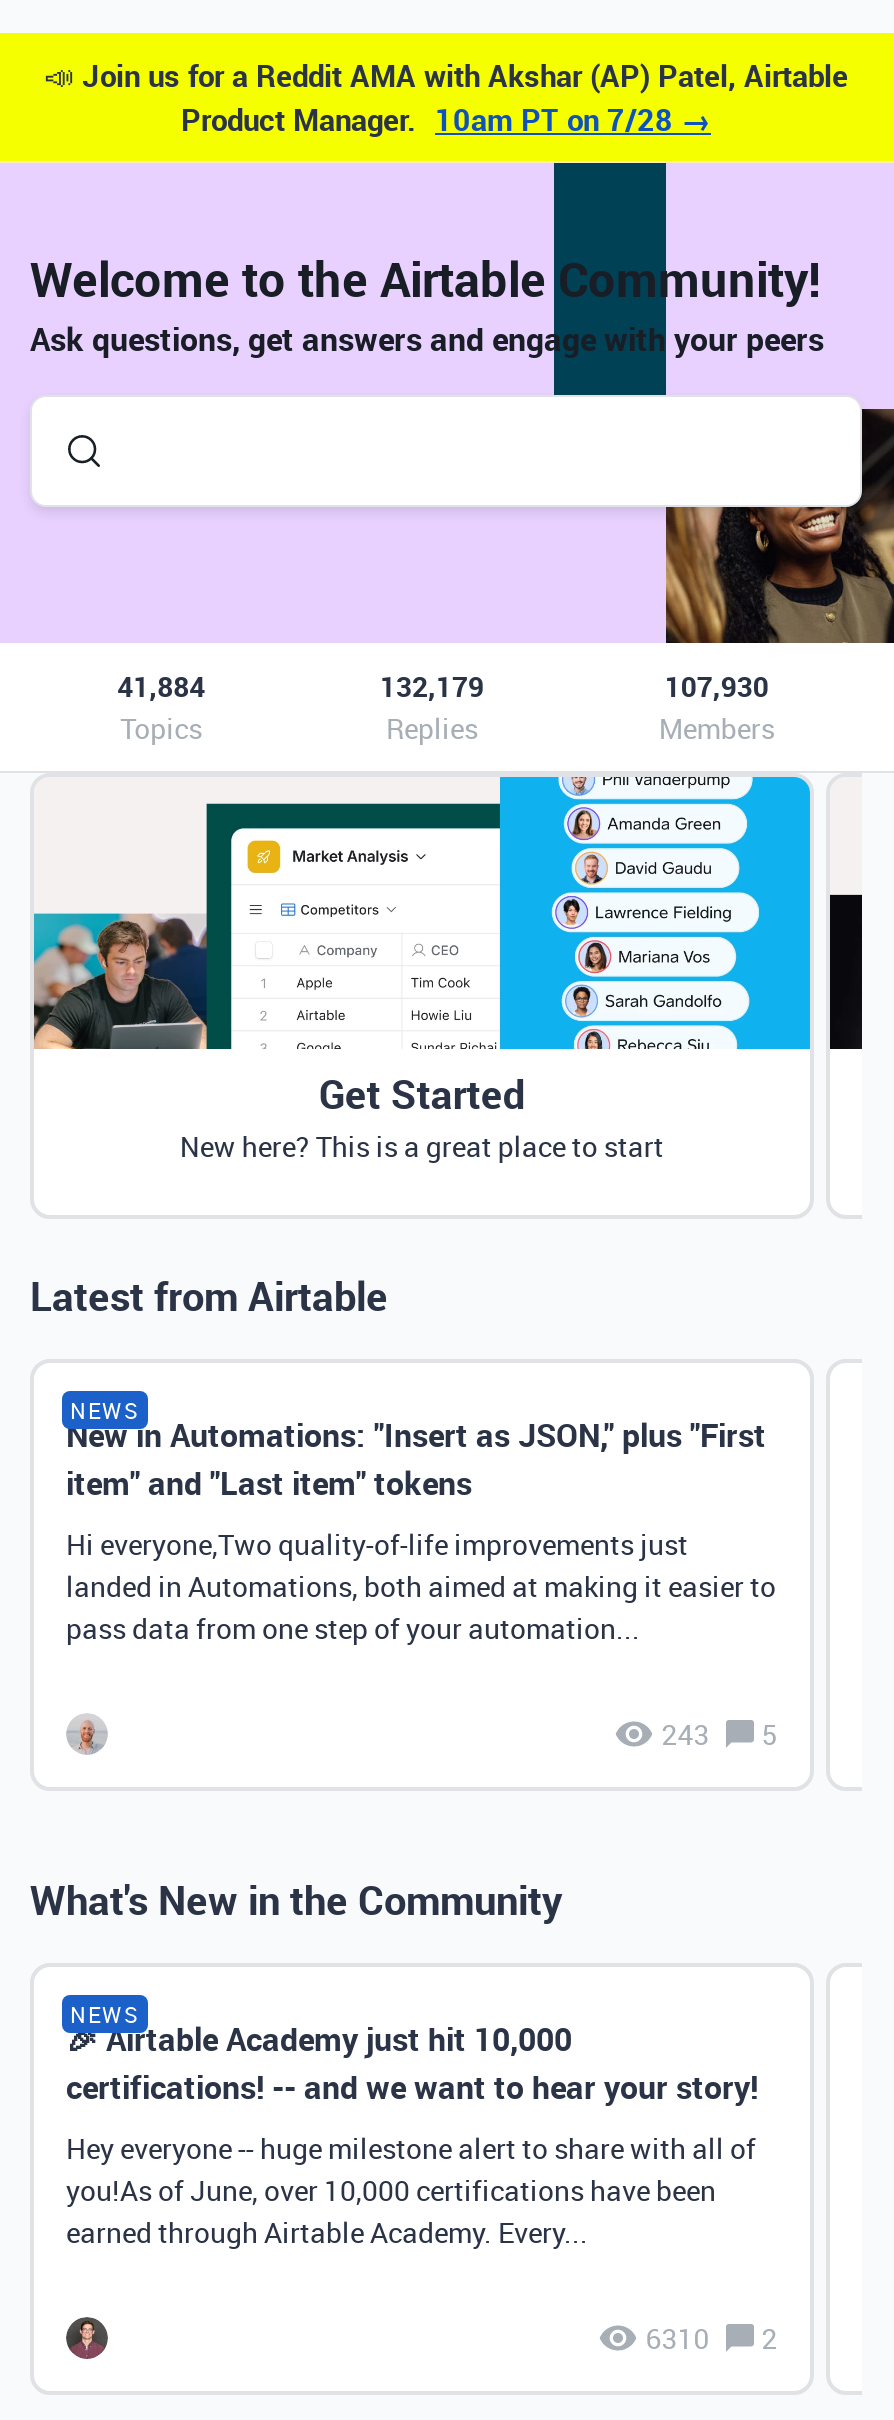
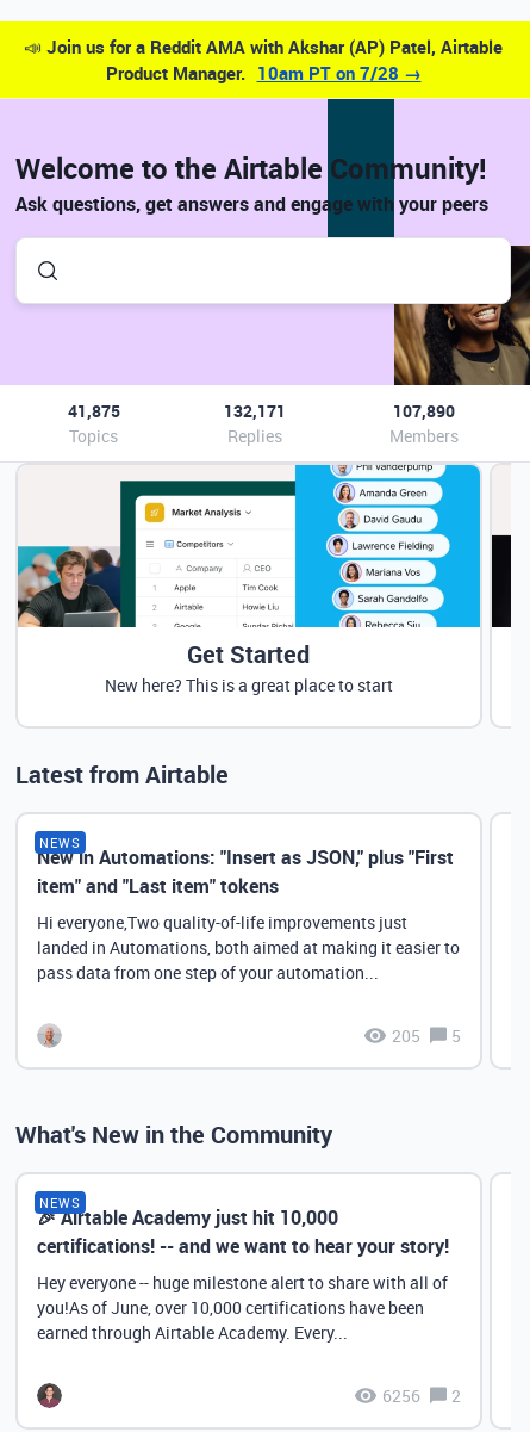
[117,667,205,705] 41,884 -> [68,399,120,422] 41,875
[380,667,484,705] 132,179 -> [224,399,286,422] 132,171
[665,667,769,705] 107,930 -> [393,399,455,422] 107,890
[662,1715,778,1753] 243 5 -> [392,1024,461,1047] 205 5
[646,2319,778,2357] 6310 2 -> [382,1384,461,1407] 6256 2

